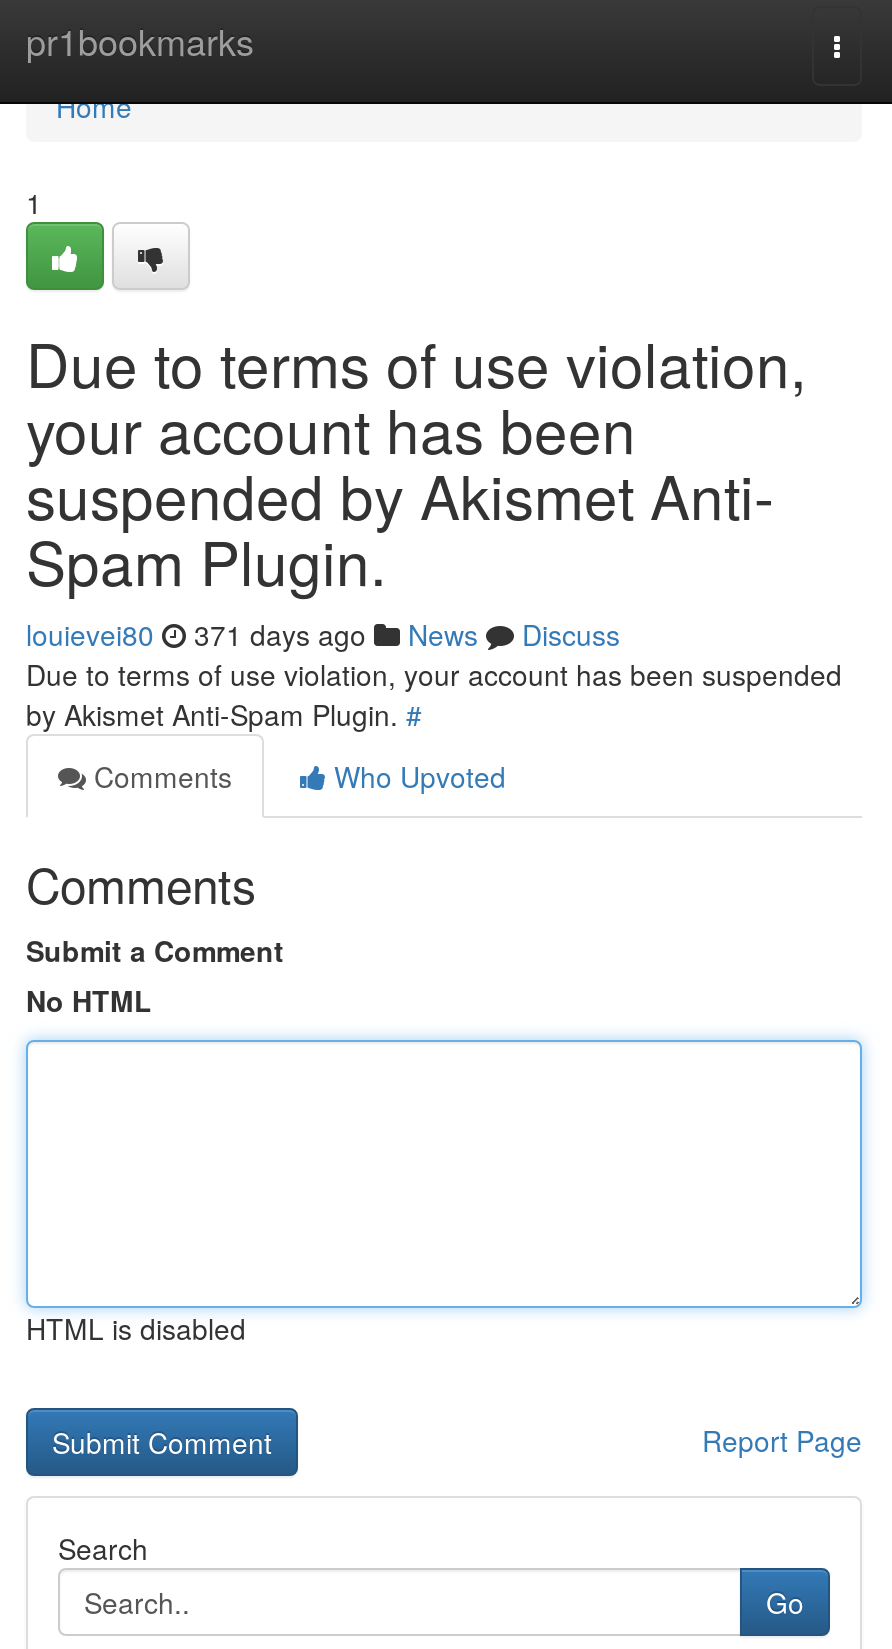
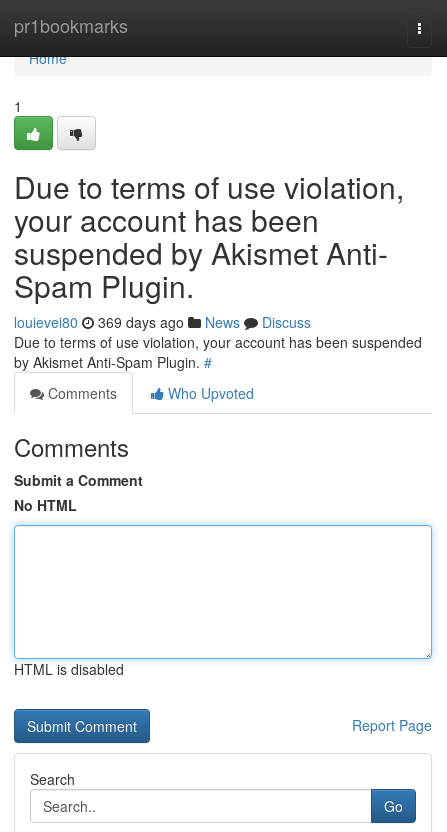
[26,614,620,654] louievei80 371 days ago News Discuss -> [14,312,311,332] louievei80 369 days ago News Discuss

